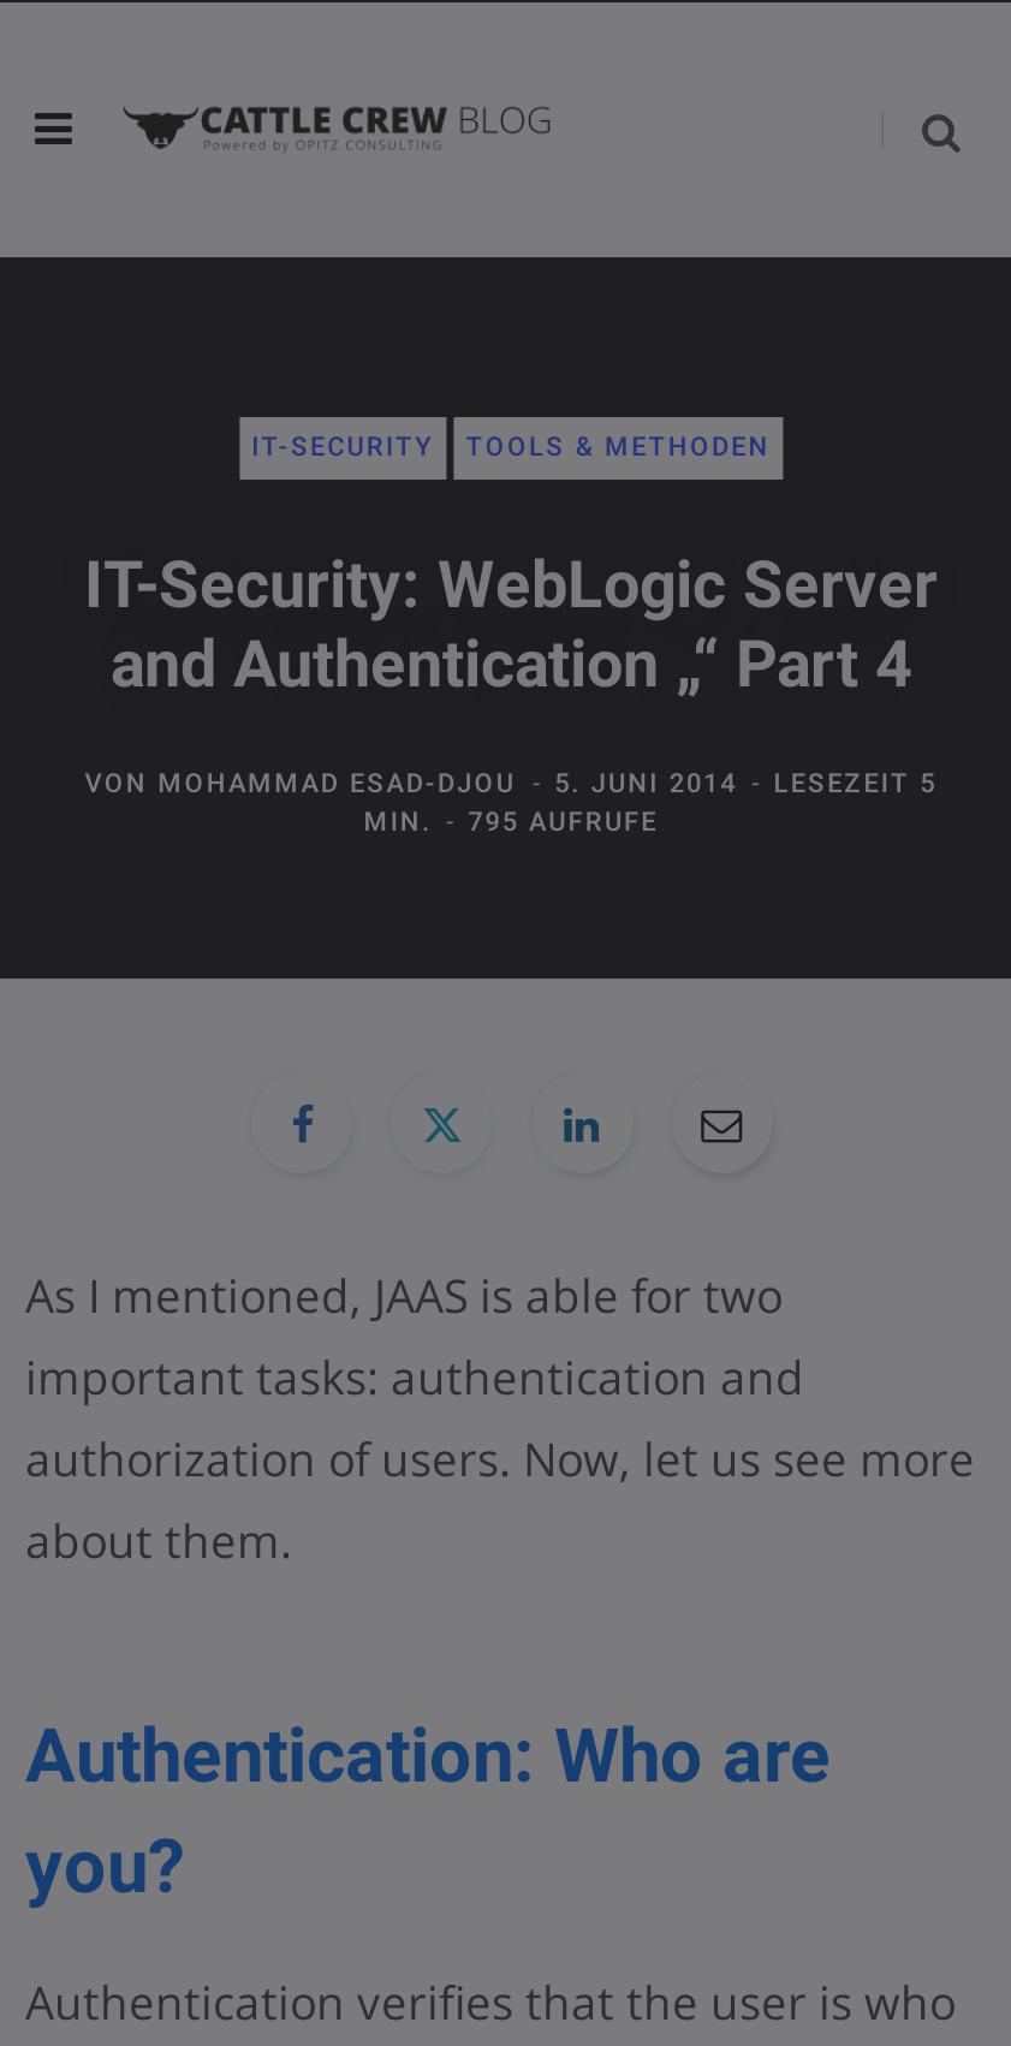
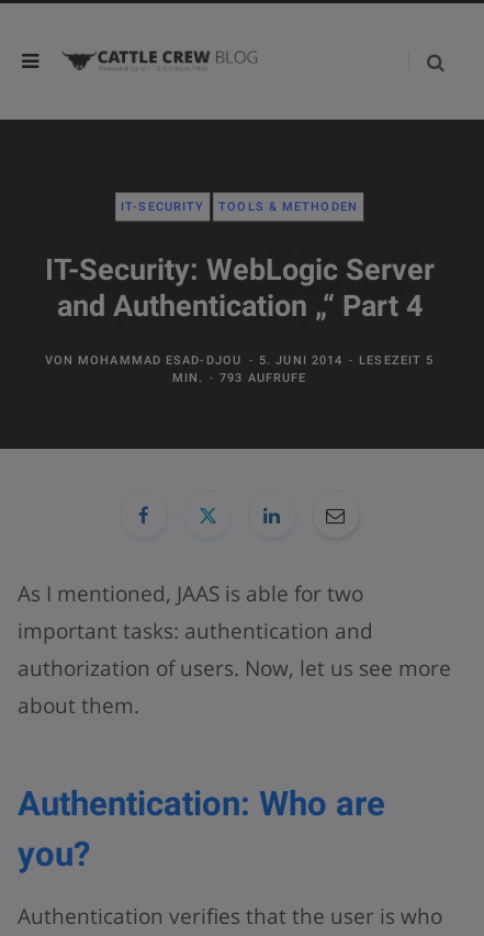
[364,807,658,838] MIN. 795 AUFRUFE -> [172,370,306,385] MIN. 793 AUFRUFE

